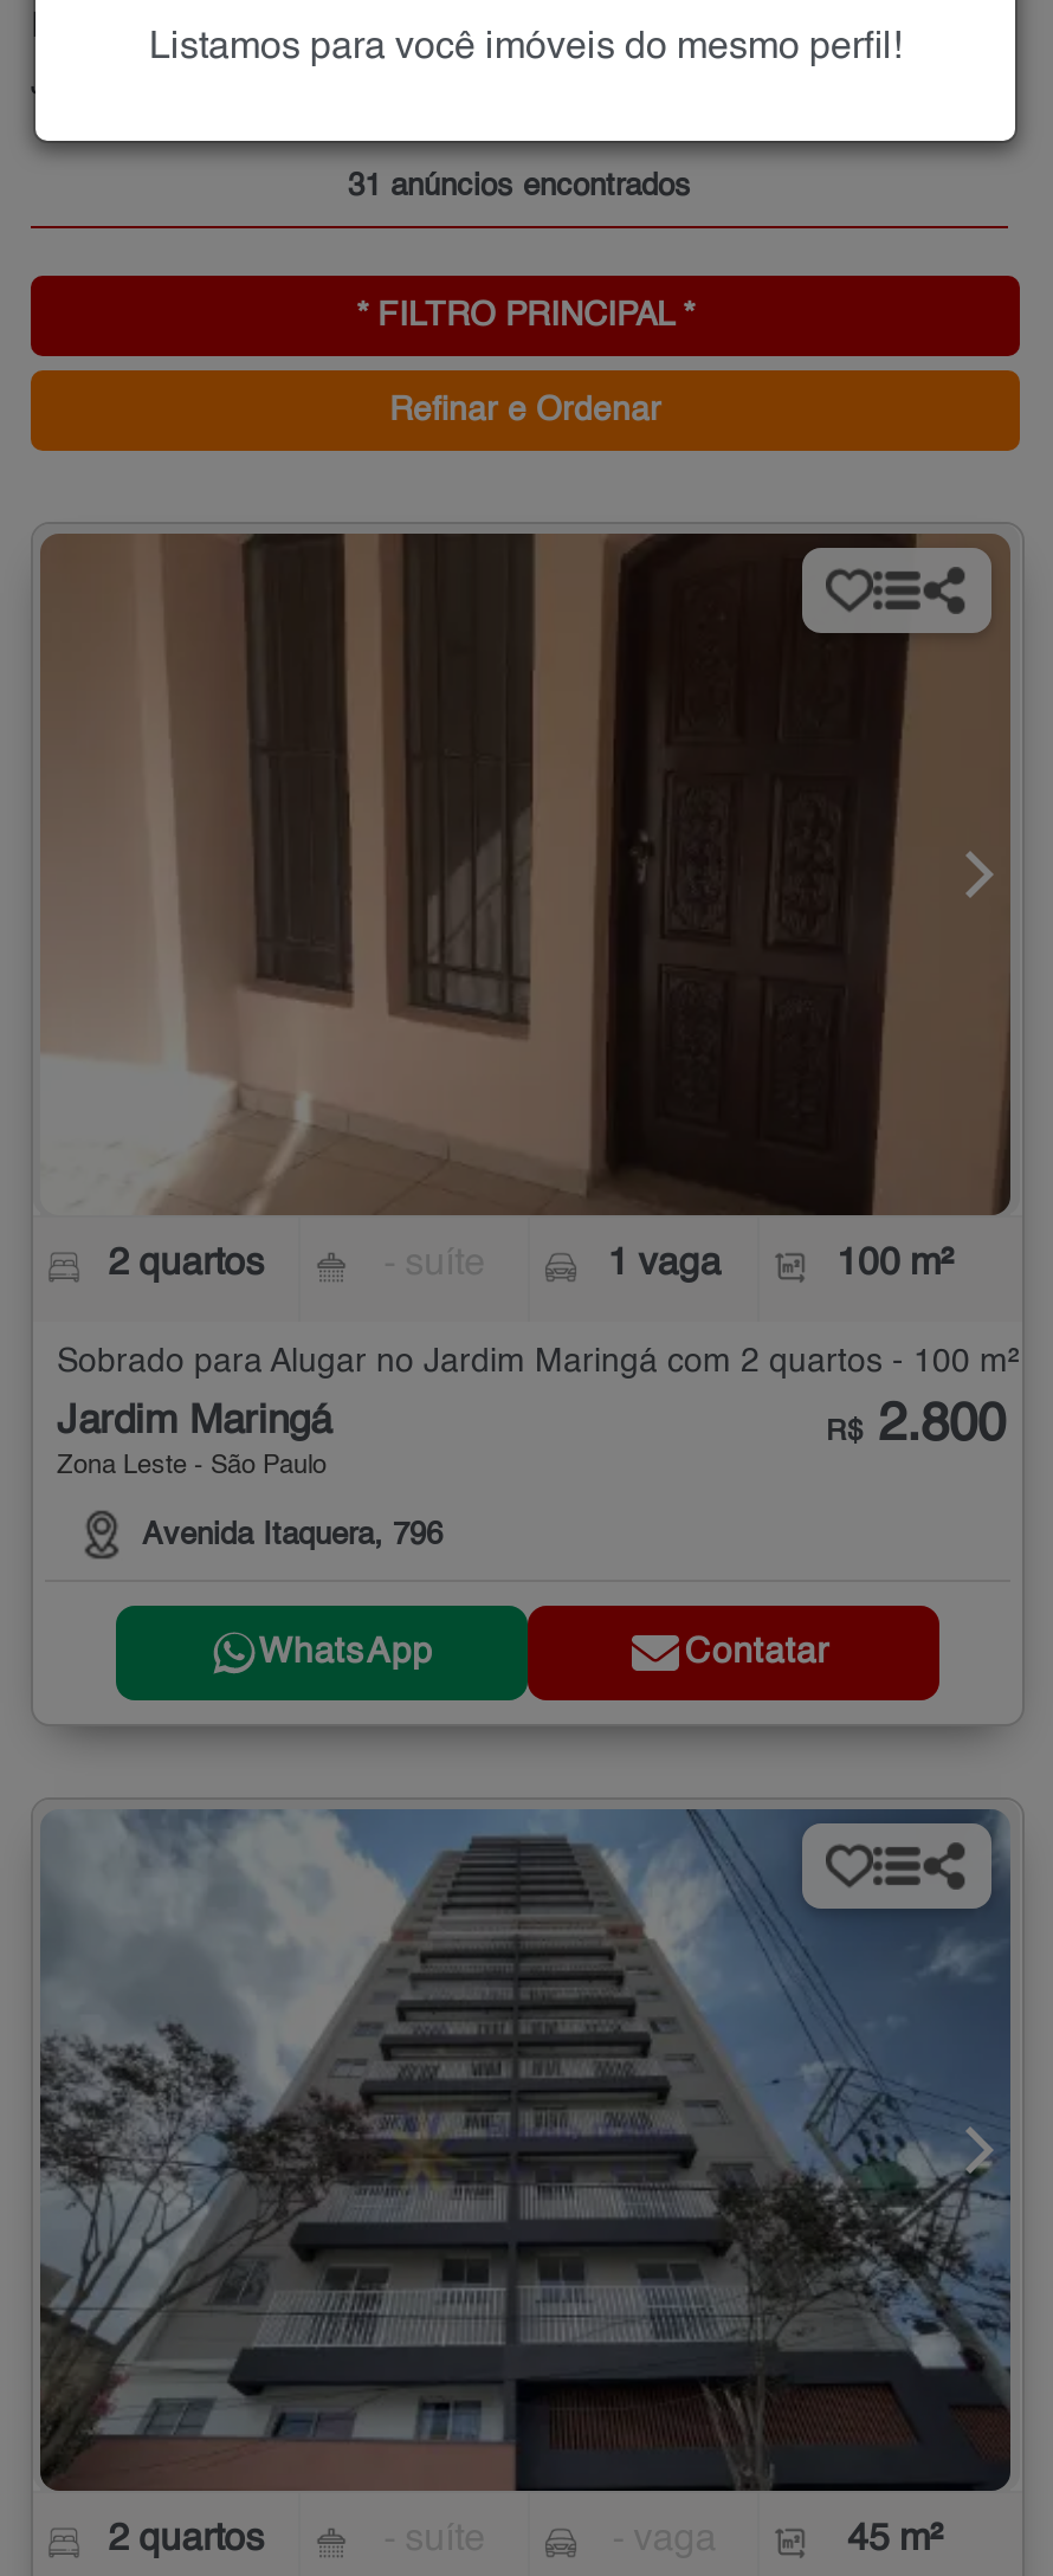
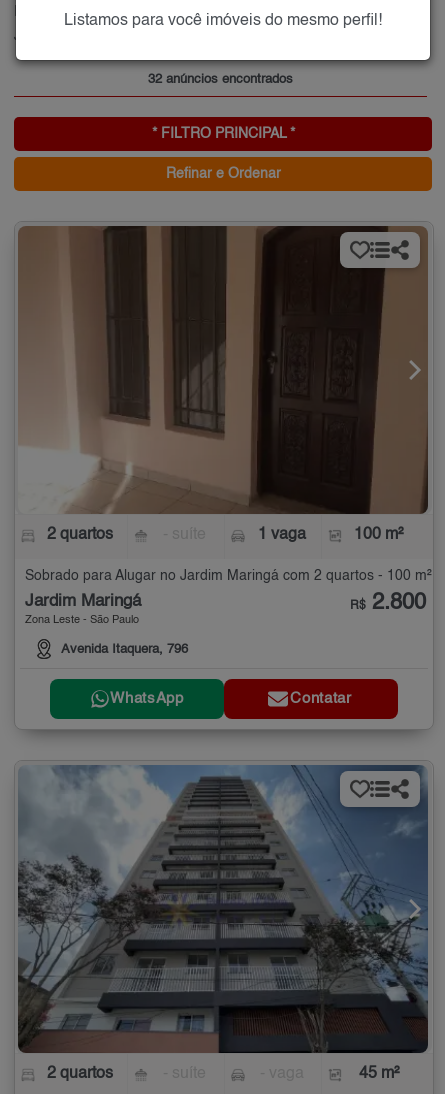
[348,170,691,201] 31 anúncios encontrados -> [148,72,293,85] 32 anúncios encontrados

